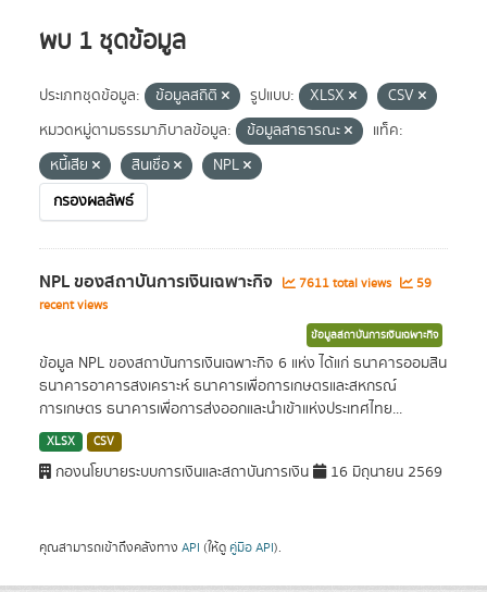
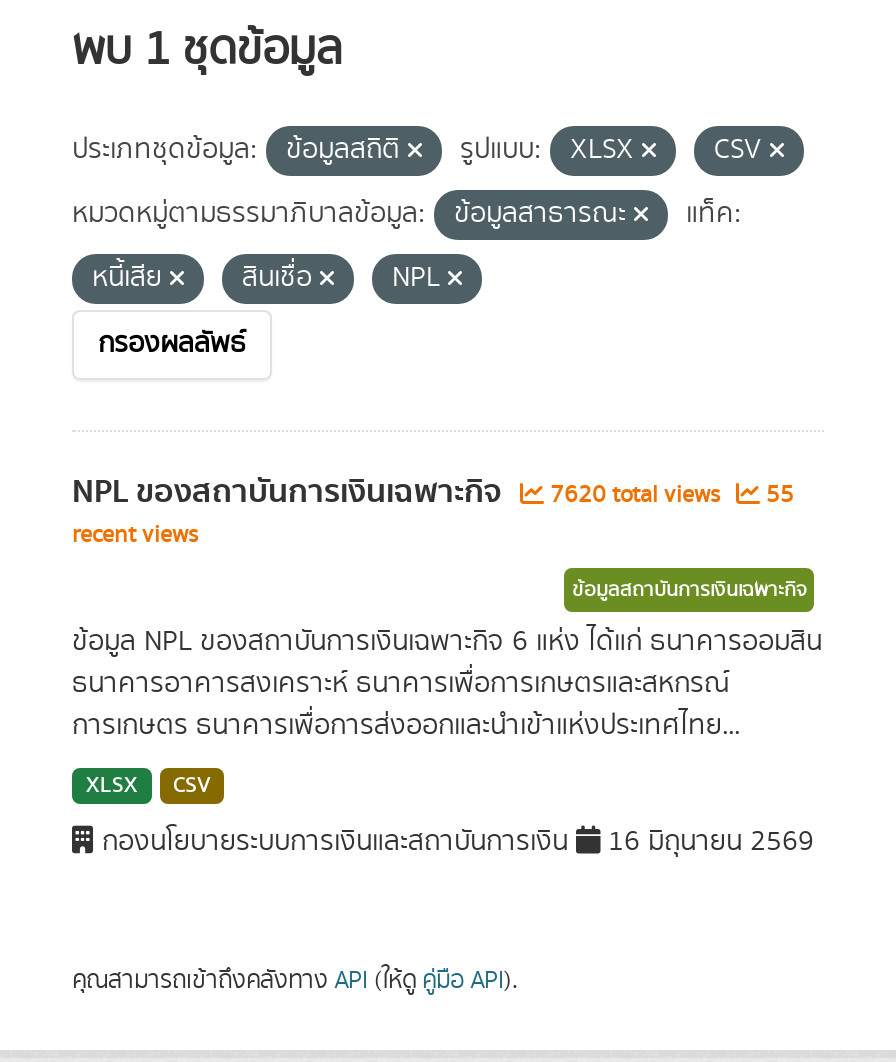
[296,274,395,293] 7611 total views -> [544,478,726,512] 7620 total views
[413,274,432,293] 59 -> [760,478,794,512] 55

